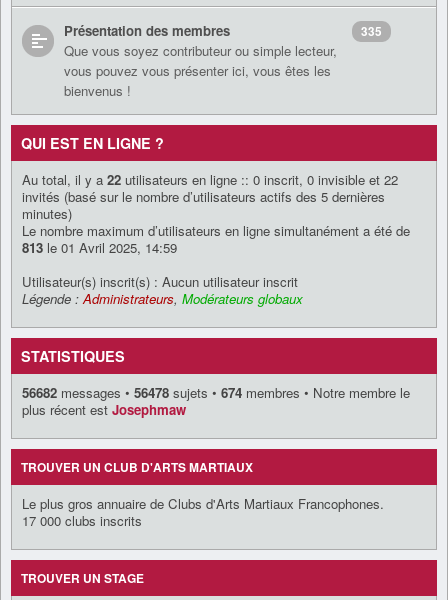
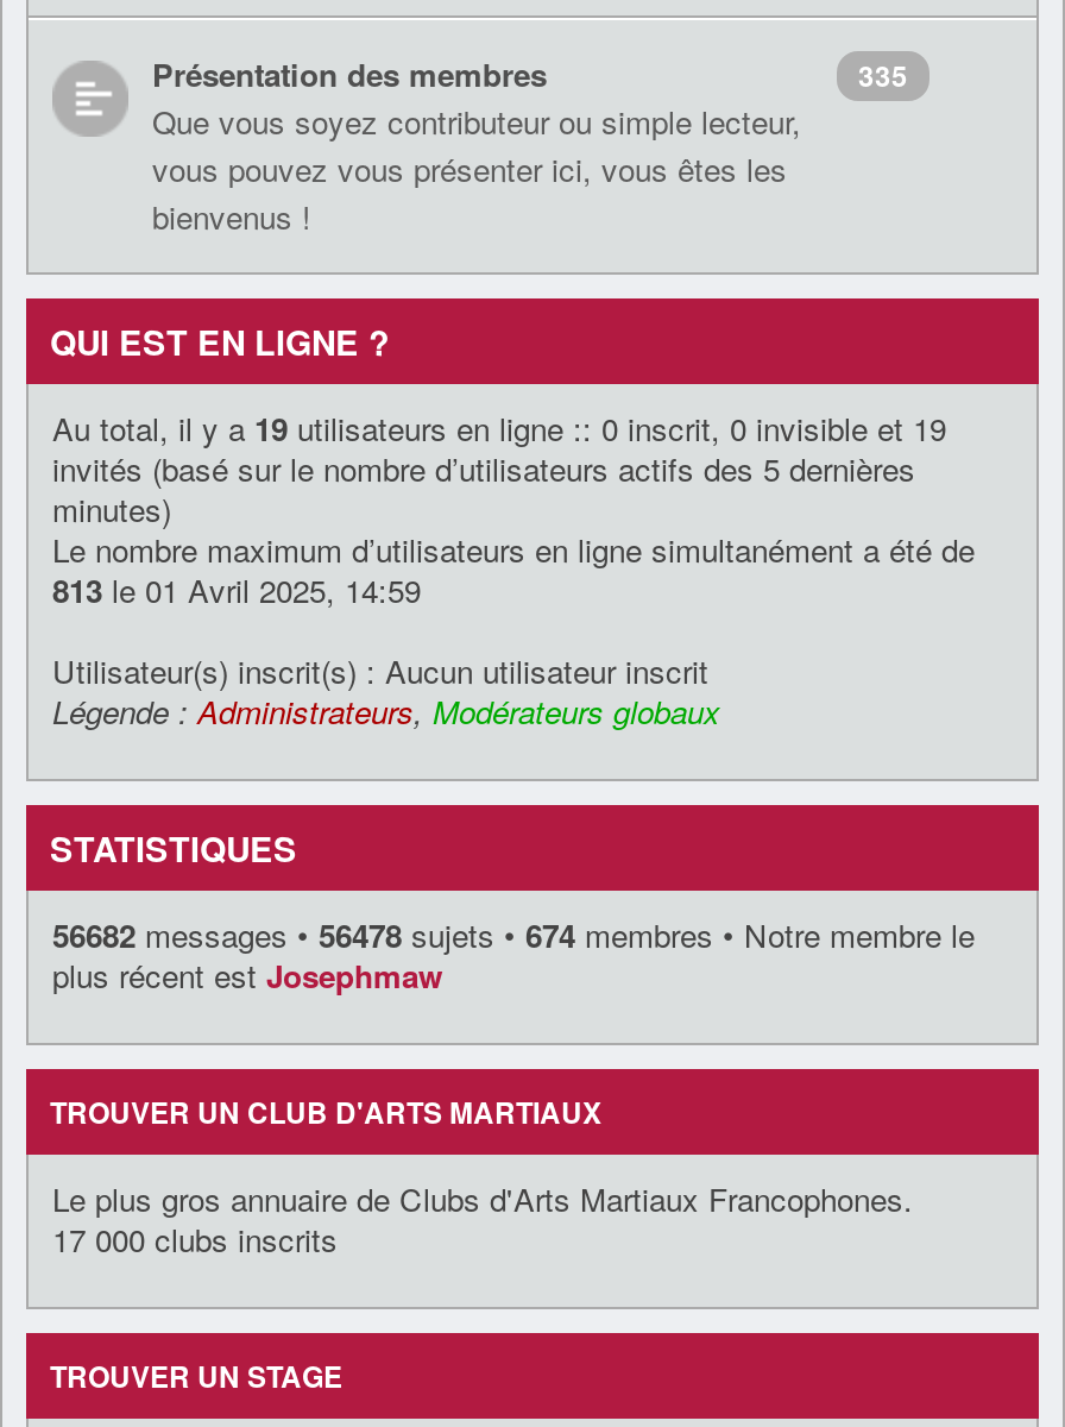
[22,169,398,188] Au total, il y a 22 utilisateurs en ligne :: 0 inscrit, 0 invisible et 22 -> [52,404,946,450] Au total, il y a 19 utilisateurs en ligne :: 0 inscrit, 0 invisible et 19

